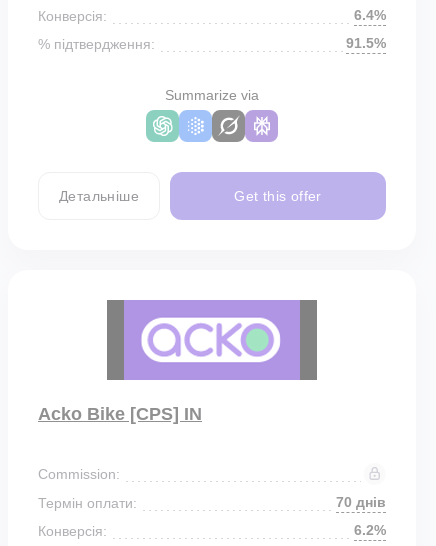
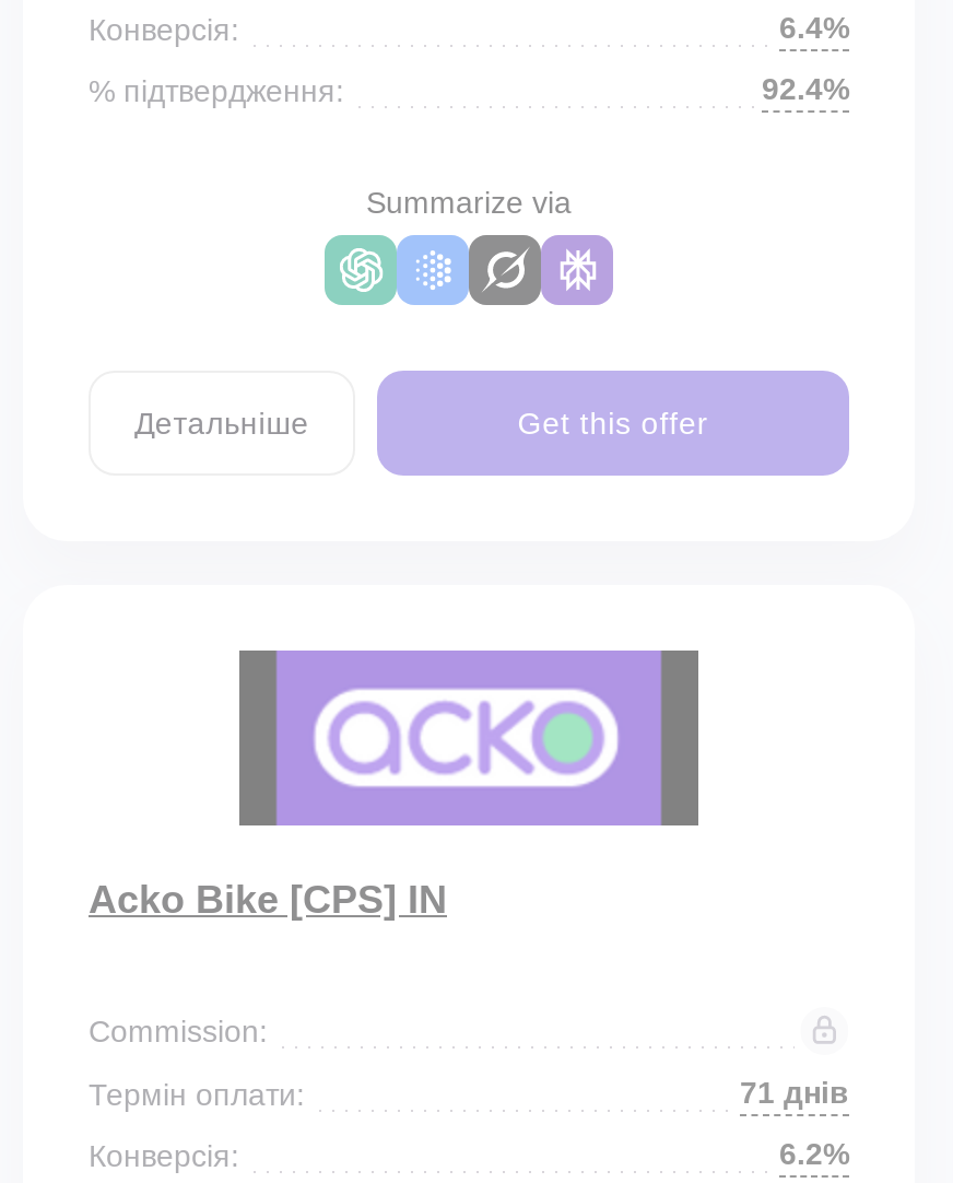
[346,35,386,51] 91.5% -> [762,71,849,106] 92.4%
[336,494,386,510] 70 днів -> [740,1075,849,1110] 71 днів

